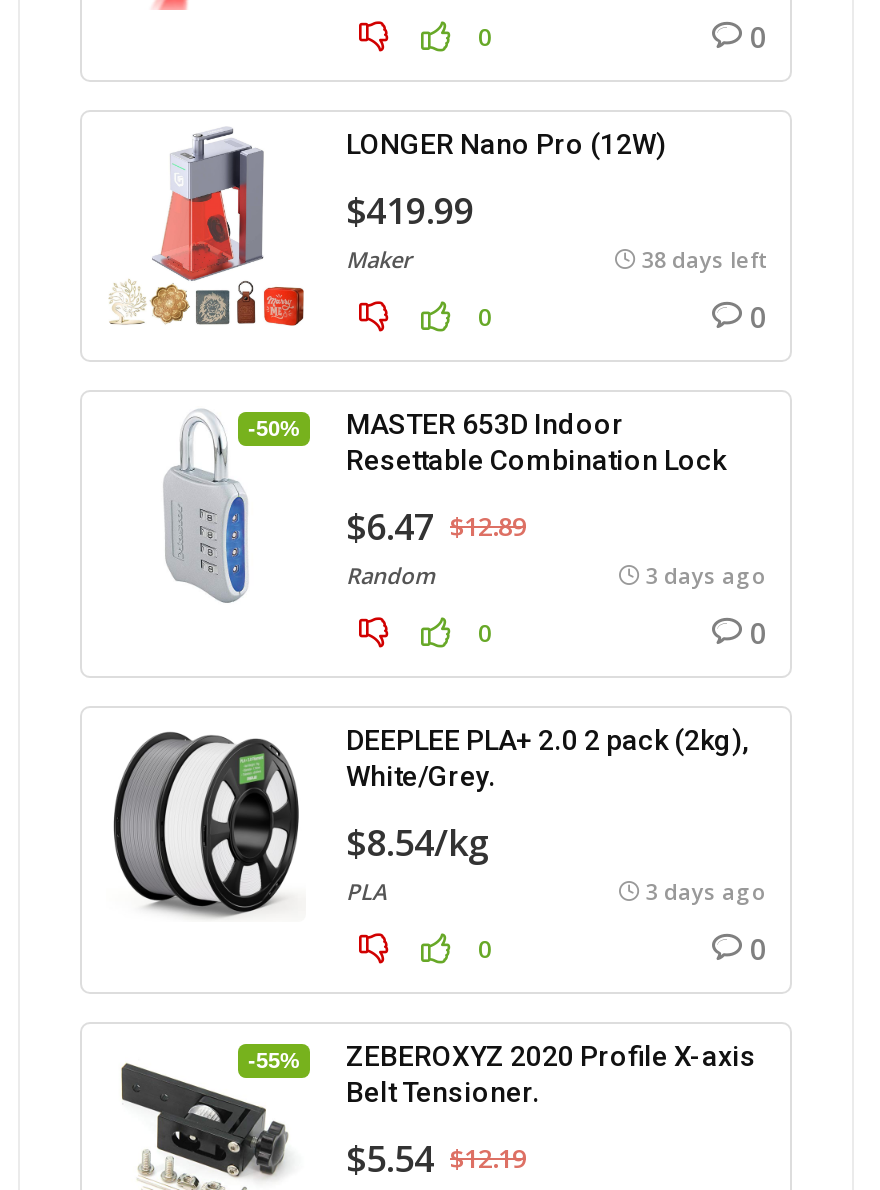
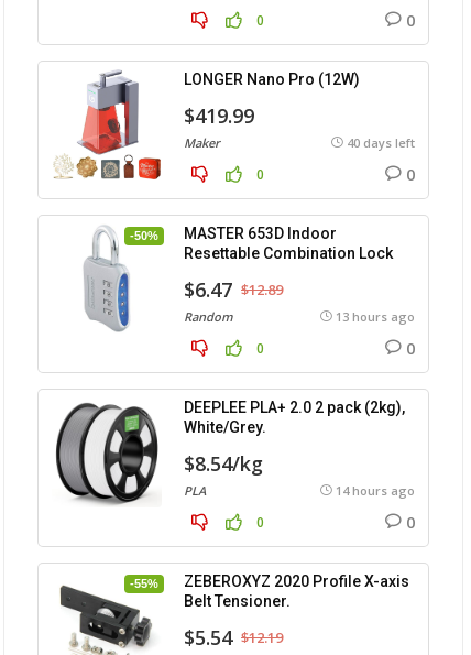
[642,244,766,274] 38 days left -> [347,134,415,151] 40 days left
[646,560,766,590] 3 days ago -> [336,308,415,325] 13 hours ago
[646,876,766,906] 3 days ago -> [336,482,415,499] 14 hours ago

